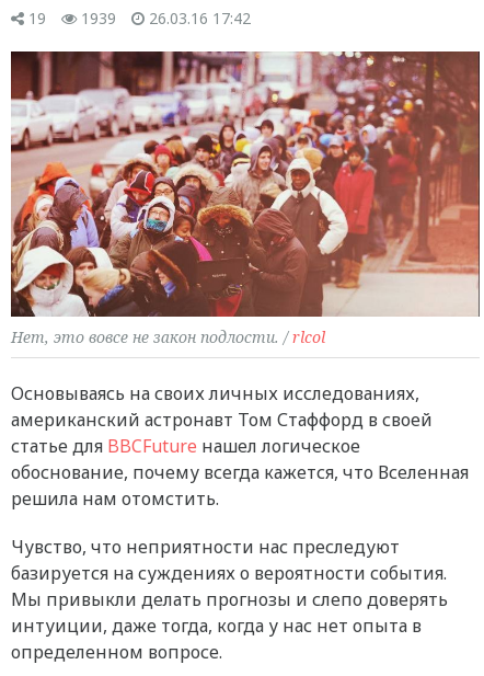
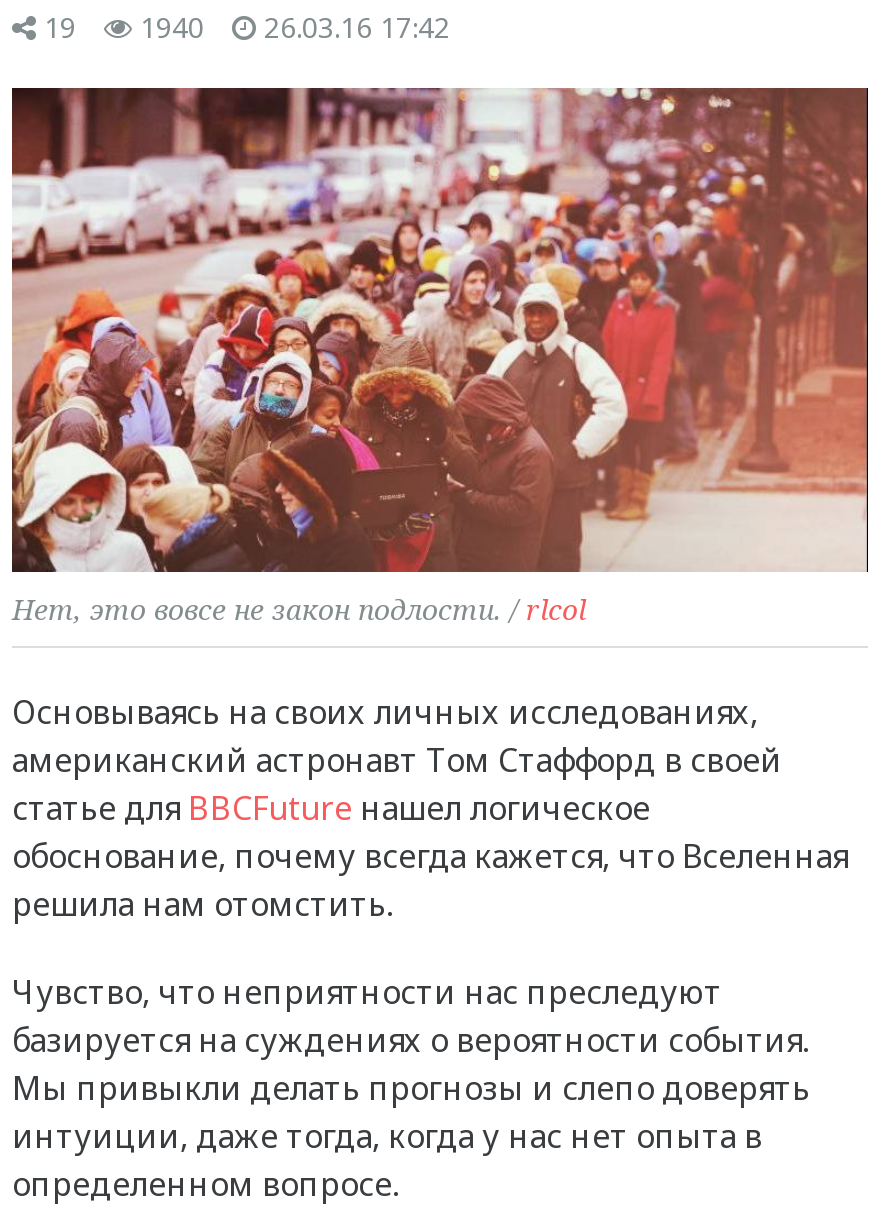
[28,8,251,29] 19 1939 26.03.16 17:42 -> [44,8,450,46] 19 1940 26.03.16 17:42

